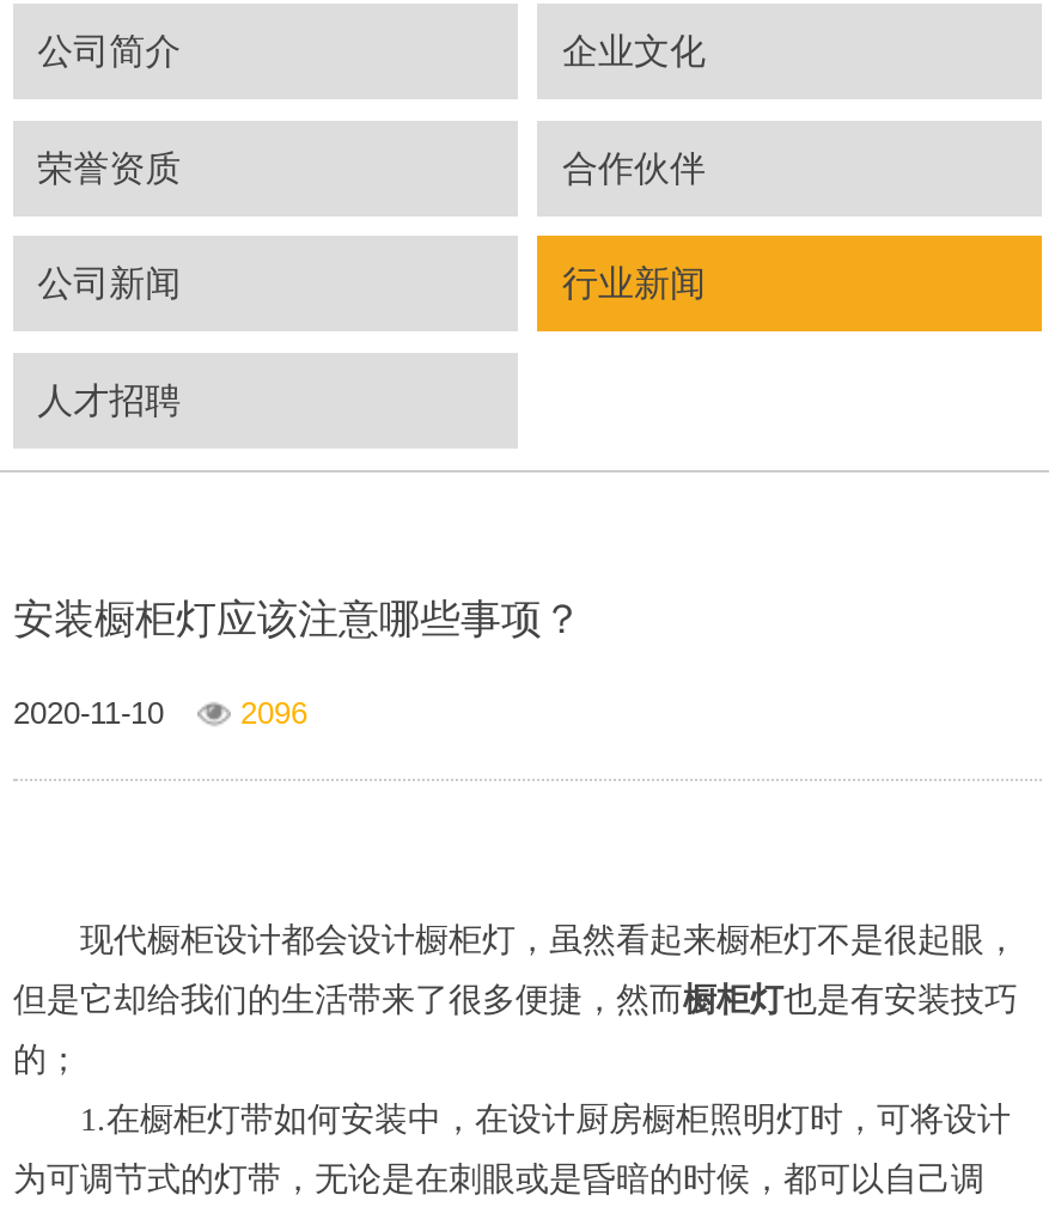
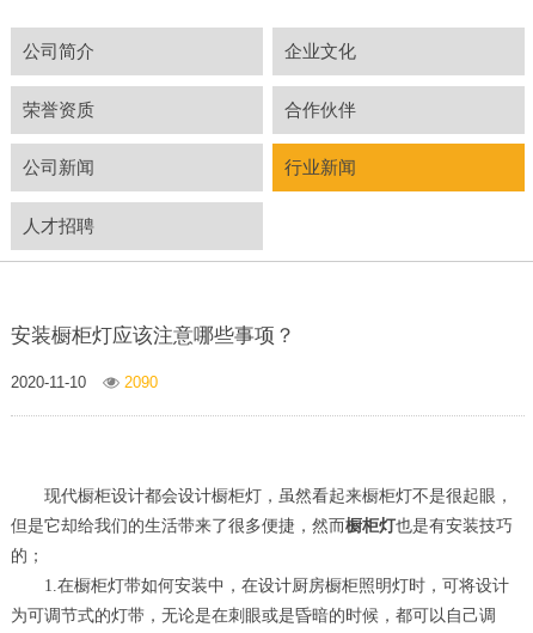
[13,694,307,730] 2020-11-10 2096 -> [11,373,158,391] 2020-11-10 2090

